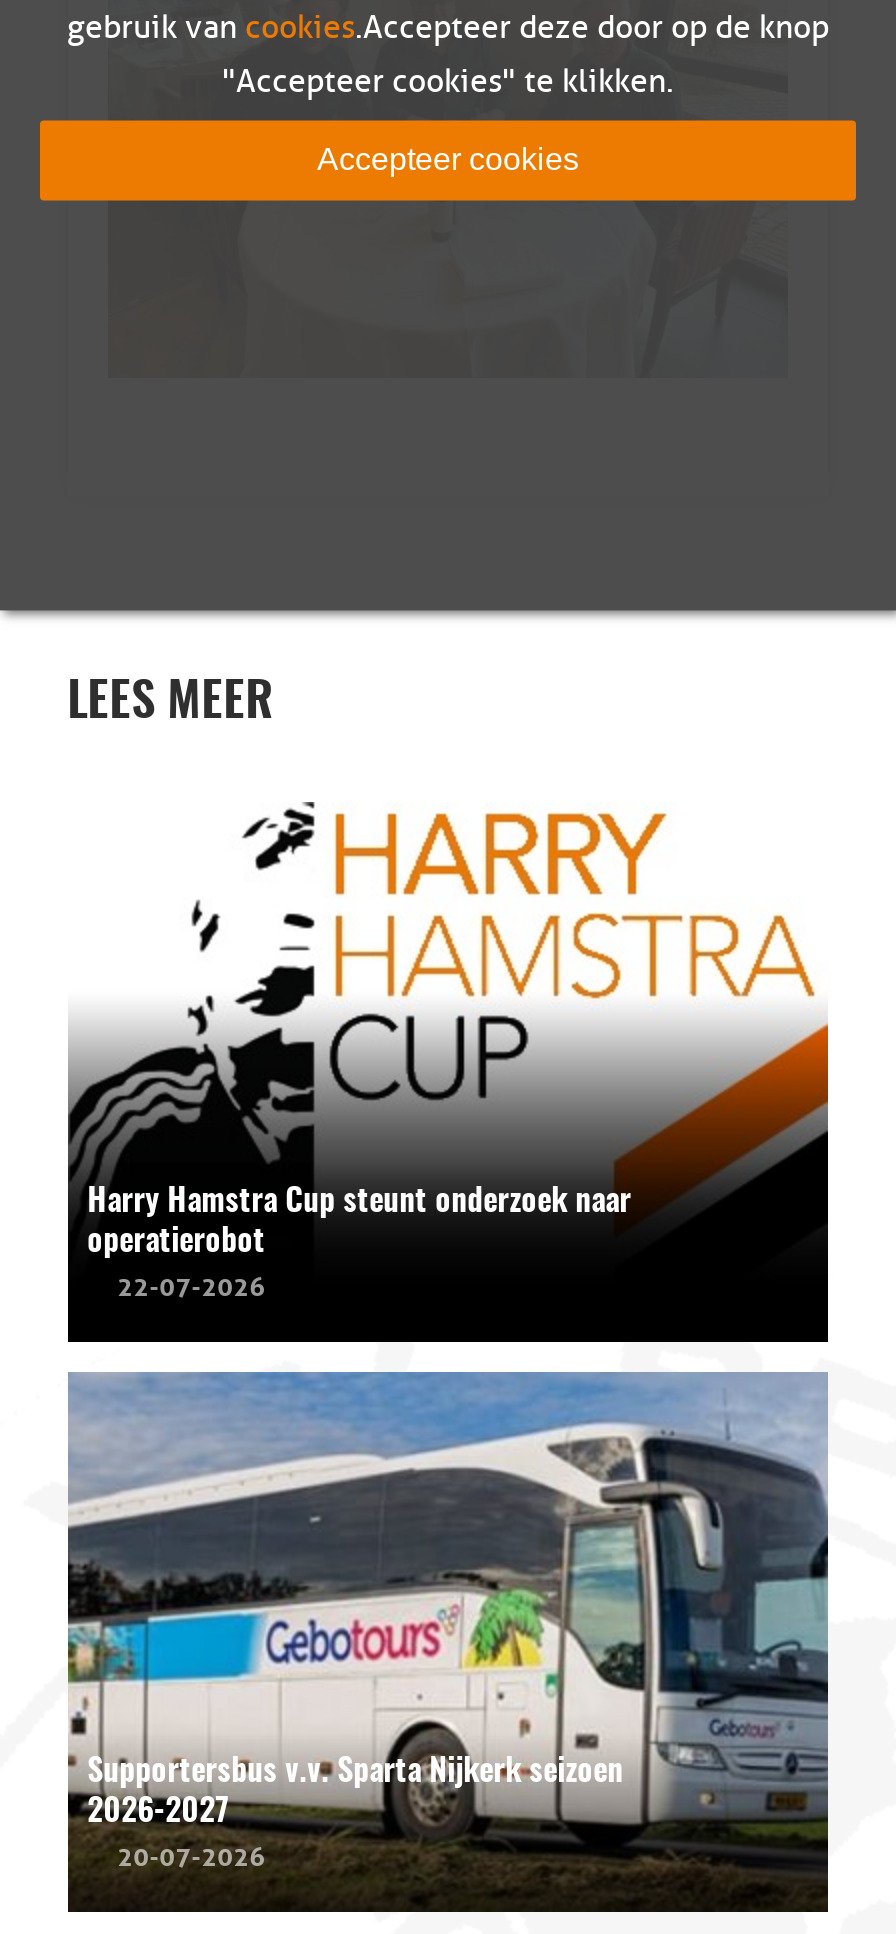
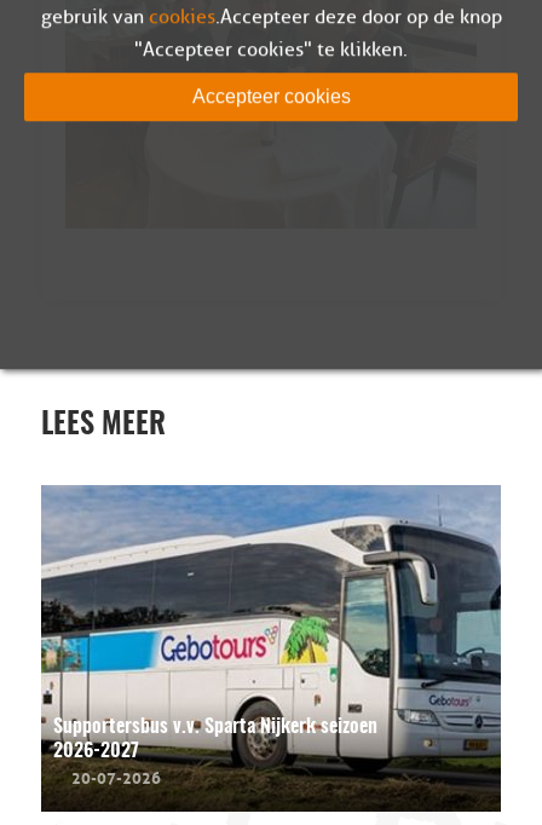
[66,800,830,1338] [image] | Harry Hamstra Cup steunt onderzoek naar | operatierobot | 22-07-2026 -> none

